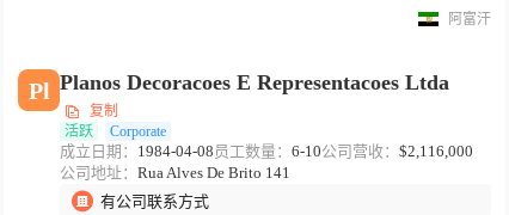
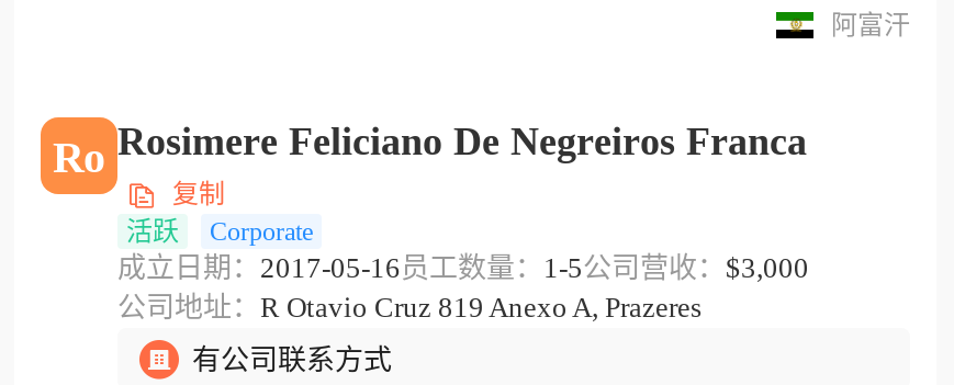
[28,71,455,103] Pl Planos Decoracoes E Representacoes Ltda -> [53,120,818,180] Ro Rosimere Feliciano De Negreiros Franca
[60,142,473,182] 成立日期：1984-04-08员工数量：6-10公司营收：$2,116,000 | 公司地址：Rua Alves De Brito 141 -> [117,251,809,324] 成立日期：2017-05-16员工数量：1-5公司营收：$3,000 | 公司地址：R Otavio Cruz 819 Anexo A, Prazeres

